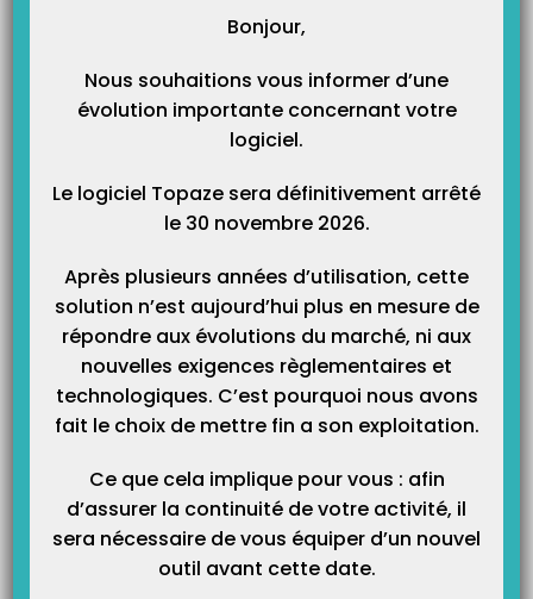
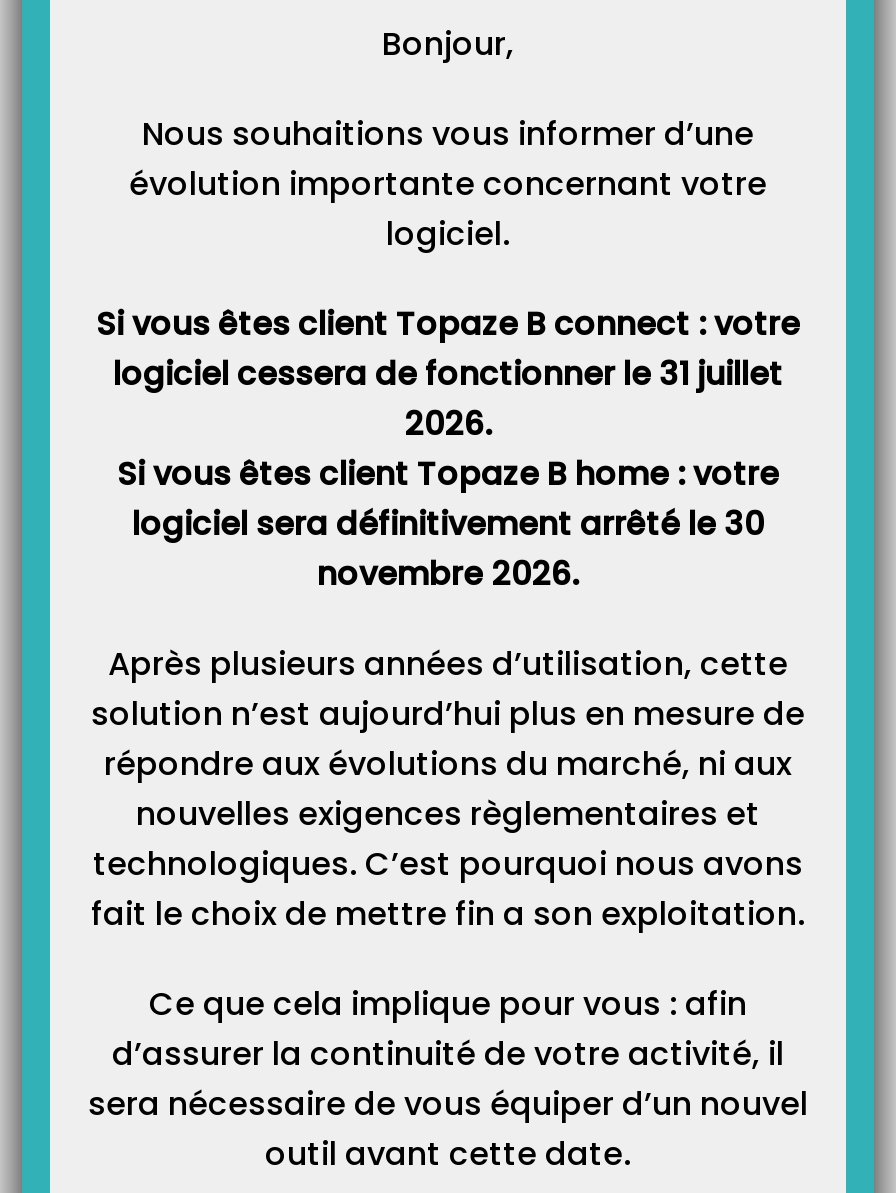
[52,180,481,237] Le logiciel Topaze sera définitivement arrêté | le 30 novembre 2026. -> [96,301,800,597] Si vous êtes client Topaze B connect : votre | logiciel cessera de fonctionner le 31 juillet | 2026. | Si vous êtes client Topaze B home : votre | logiciel sera définitivement arrêté le 30 | novembre 2026.

